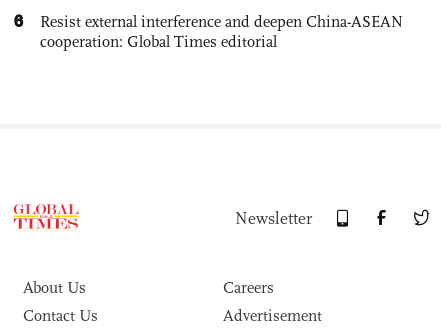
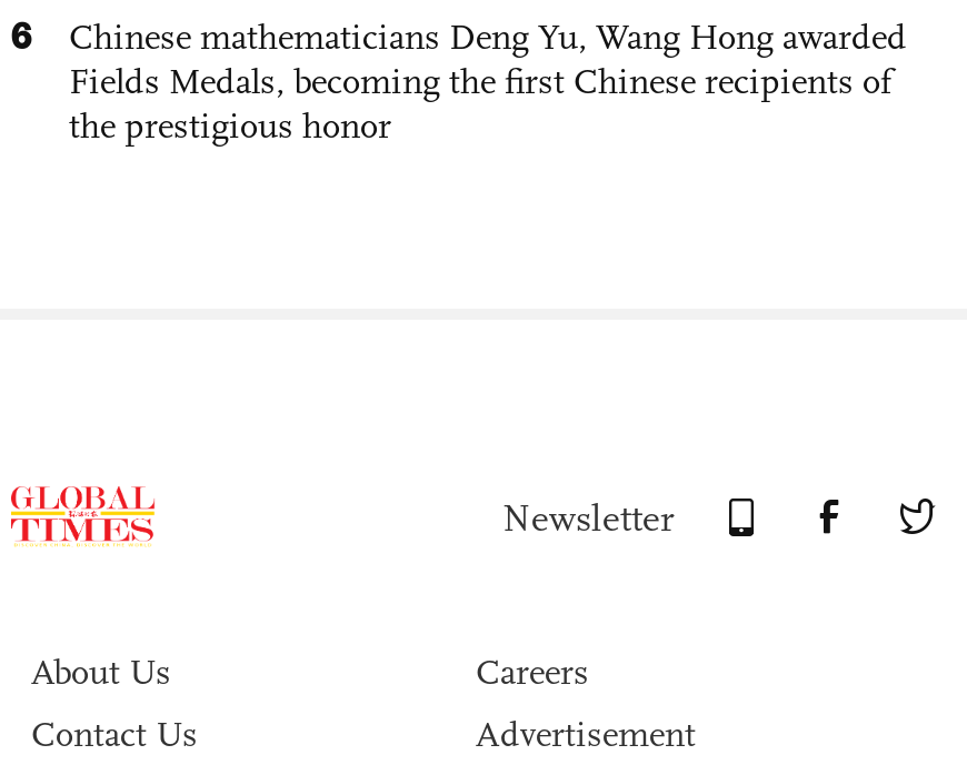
[40,12,403,51] Resist external interference and deepen China-ASEAN | cooperation: Global Times editorial -> [69,16,907,147] Chinese mathematicians Deng Yu, Wang Hong awarded | Fields Medals, becoming the first Chinese recipients of | the prestigious honor

